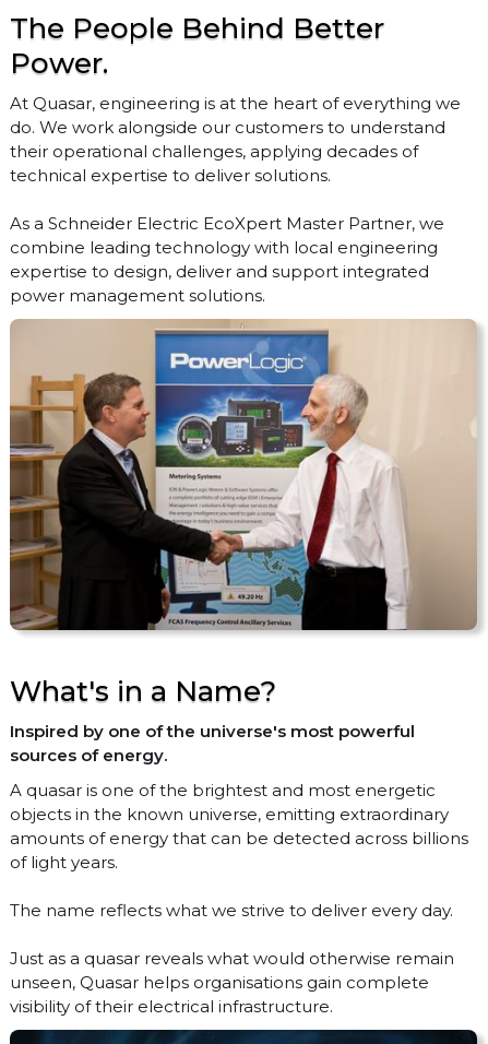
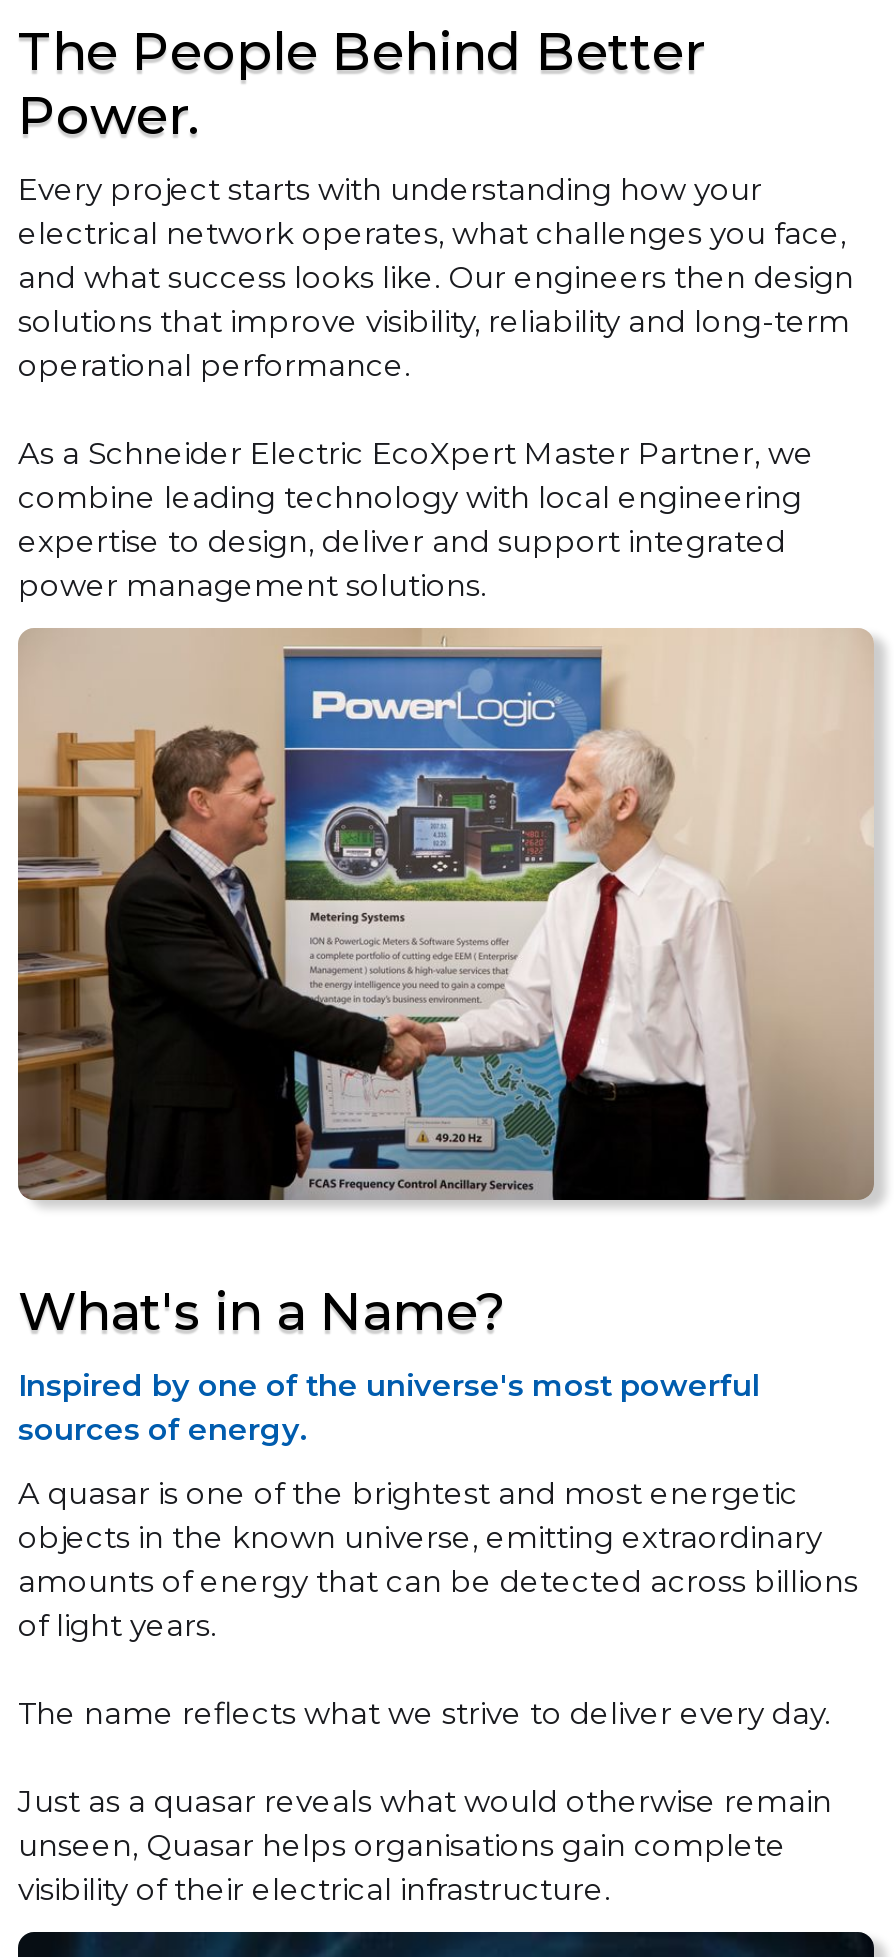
[10,93,461,186] At Quasar, engineering is at the heart of everything we | do. We work alongside our customers to understand | their operational challenges, applying decades of | technical expertise to deliver solutions. -> [18,170,854,384] Every project starts with understanding how your | electrical network operates, what challenges you face, | and what success looks like. Our engineers then design | solutions that improve visibility, reliability and long-term | operational performance.

